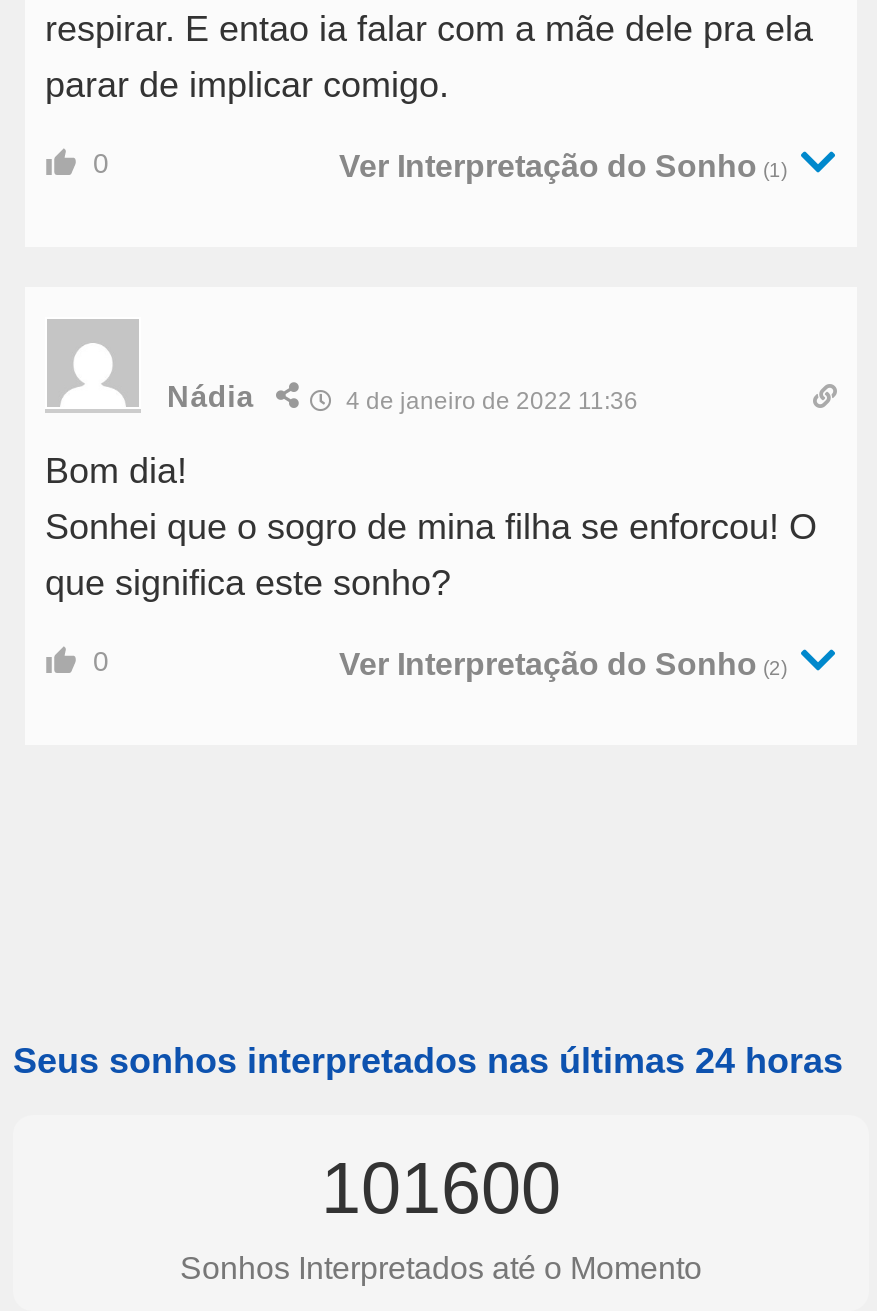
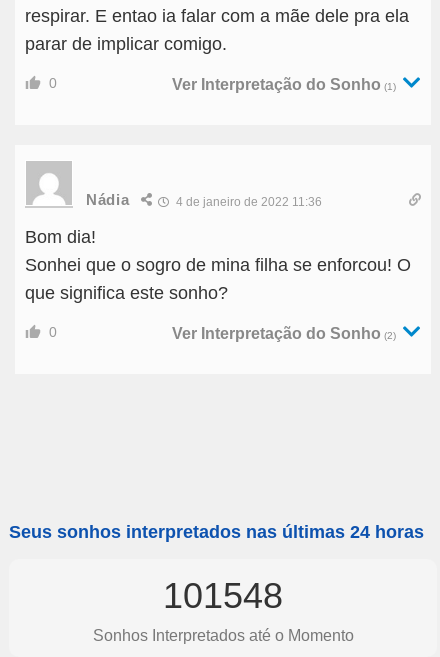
[321,1146,561,1228] 101600 -> [163,575,283,616] 101548

